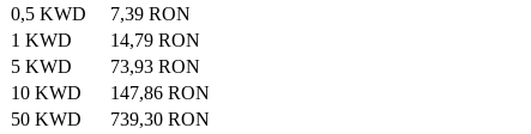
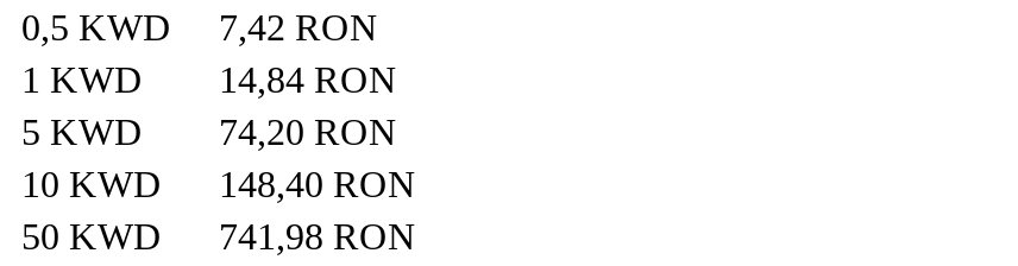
[11,3,191,24] 0,5 KWD 7,39 RON -> [21,6,378,47] 0,5 KWD 7,42 RON
[11,30,200,50] 1 KWD 14,79 RON -> [21,59,397,99] 1 KWD 14,84 RON
[11,56,200,76] 5 KWD 73,93 RON -> [21,111,397,151] 5 KWD 74,20 RON
[11,82,210,103] 10 KWD 147,86 RON -> [21,163,416,204] 10 KWD 148,40 RON
[11,109,210,129] 50 KWD 739,30 RON -> [21,215,416,256] 50 KWD 741,98 RON

